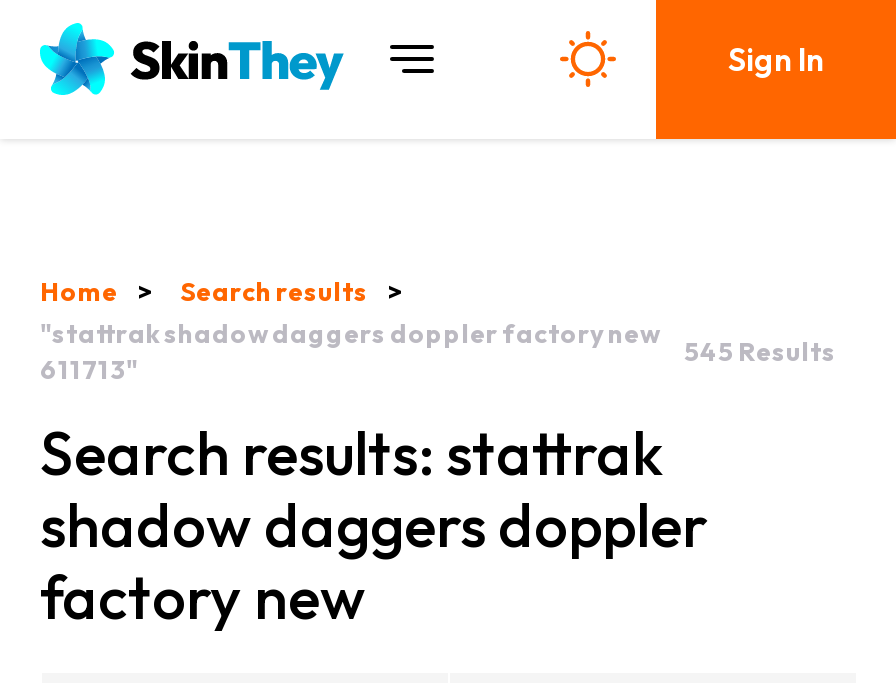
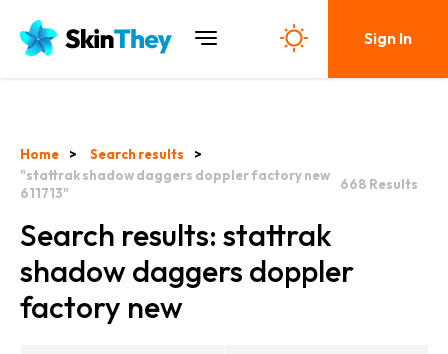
[684,335,836,367] 545 Results -> [340,176,418,192] 668 Results

